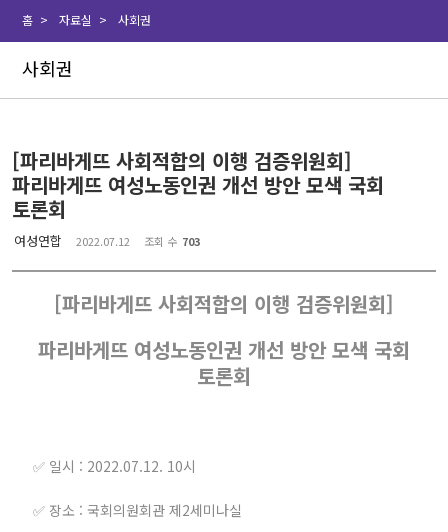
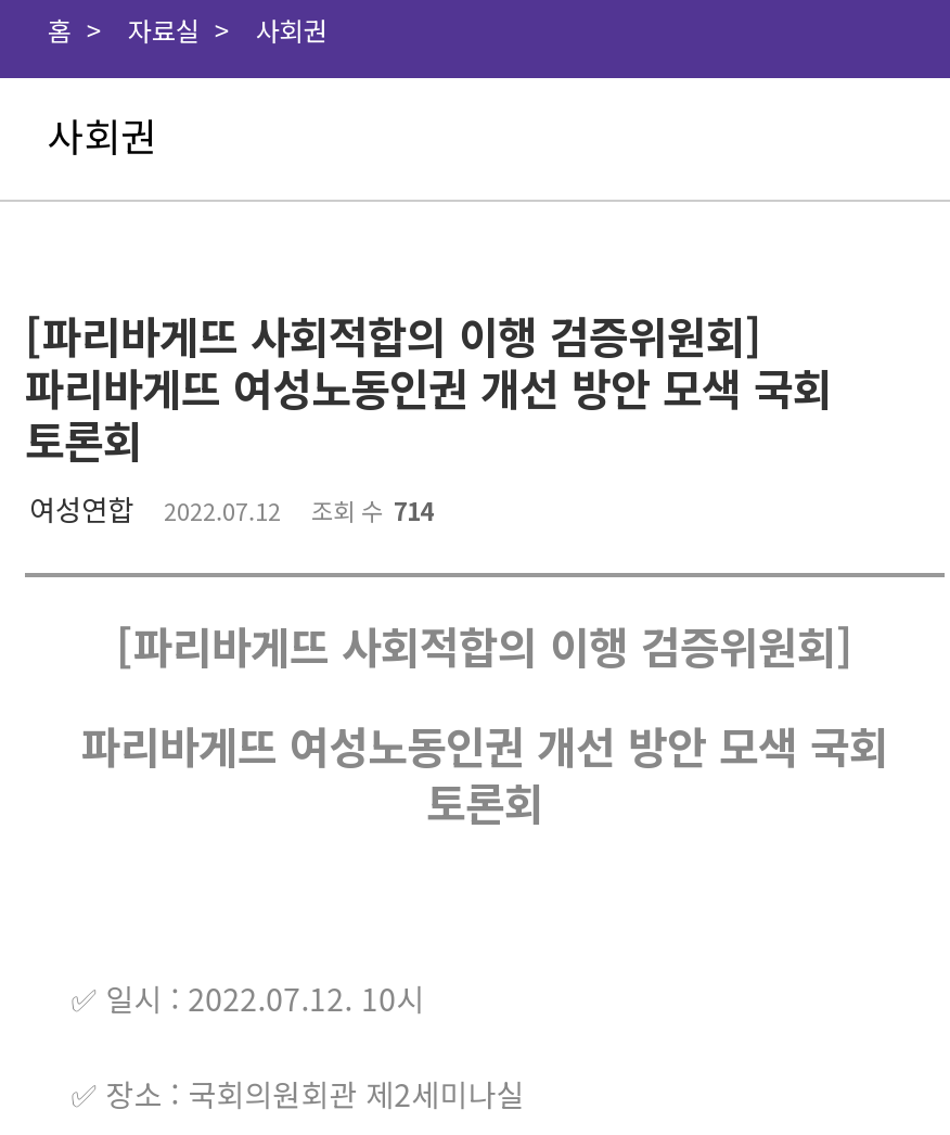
[14,231,200,250] 여성연합 2022.07.12 조회 수 703 -> [29,488,433,530] 여성연합 2022.07.12 조회 수 714

